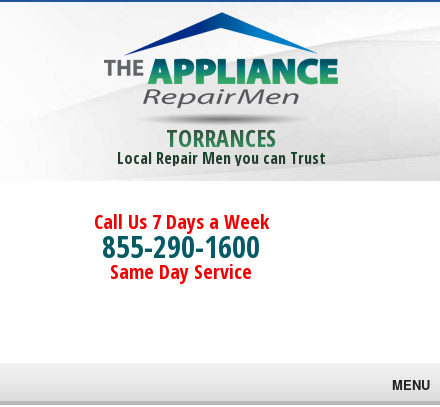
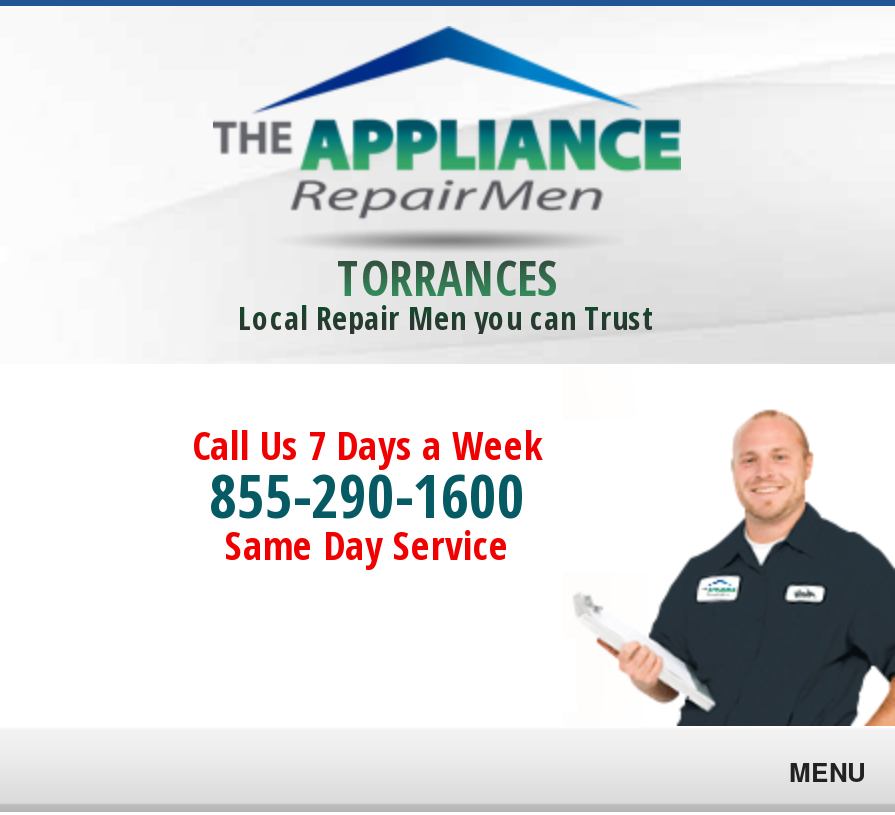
none -> [575,408,889,728] [image]

